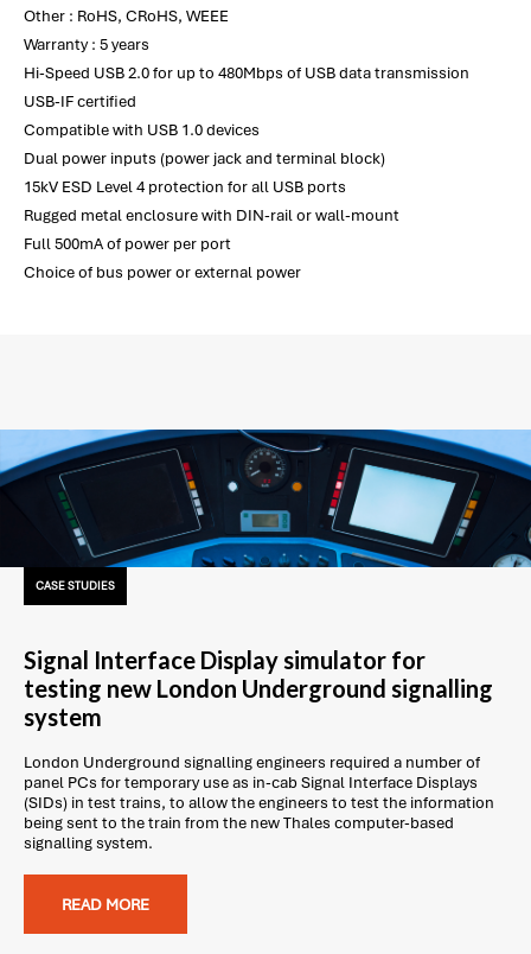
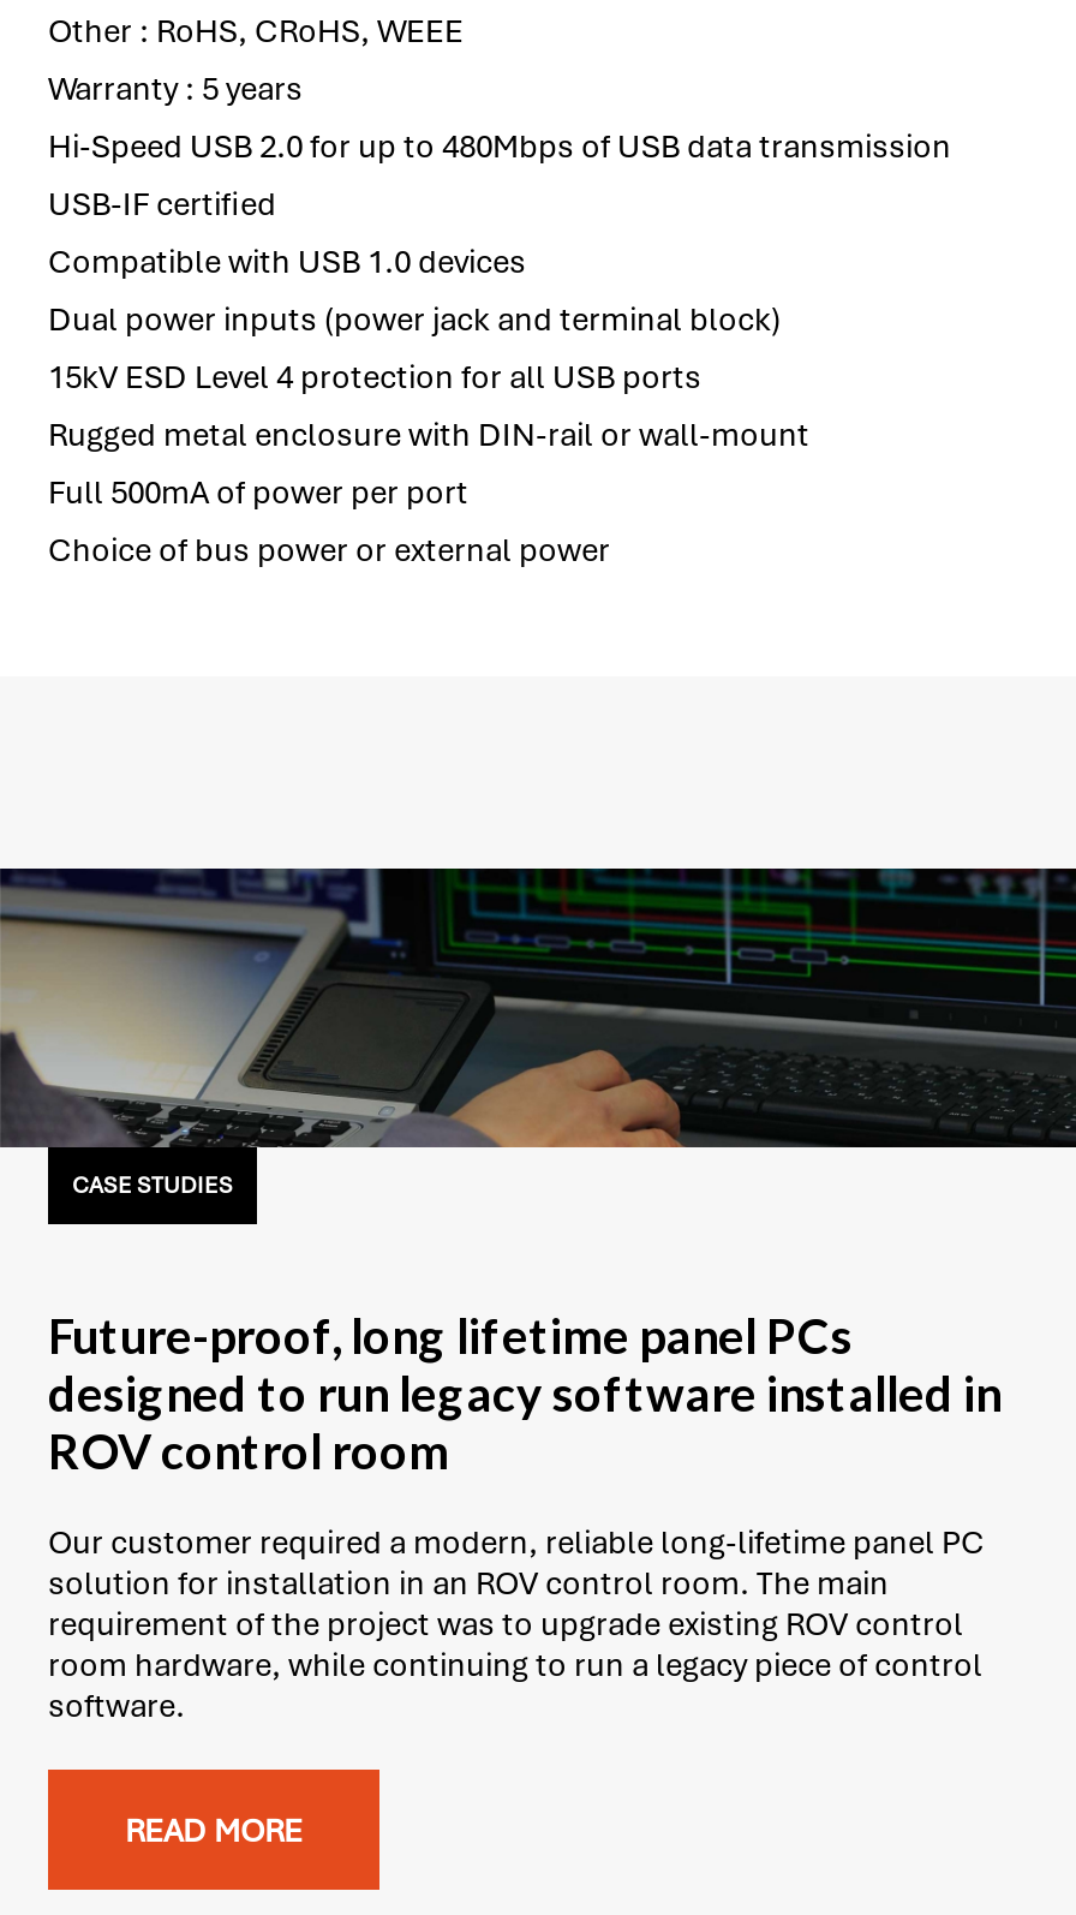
[4,428,527,568] [image] -> [7,866,1069,1150] [image]
[24,646,493,732] Signal Interface Display simulator for | testing new London Underground signalling | system -> [48,1307,1002,1480] Future-proof, long lifetime panel PCs | designed to run legacy software installed in | ROV control room
[24,753,494,854] London Underground signalling engineers required a number of | panel PCs for temporary use as in-cab Signal Interface Displays | (SIDs) in test trains, to allow the engineers to test the information | being sent to the train from the new Thales computer-based | signalling system. -> [48,1523,985,1728] Our customer required a modern, reliable long-lifetime panel PC | solution for installation in an ROV control room. The main | requirement of the project was to upgrade existing ROV control | room hardware, while continuing to run a legacy piece of control | software.

